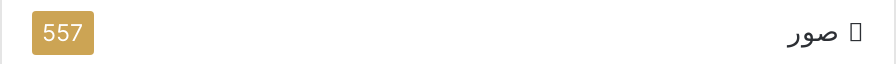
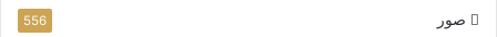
[42,20,84,48] 557 -> [23,13,47,28] 556

